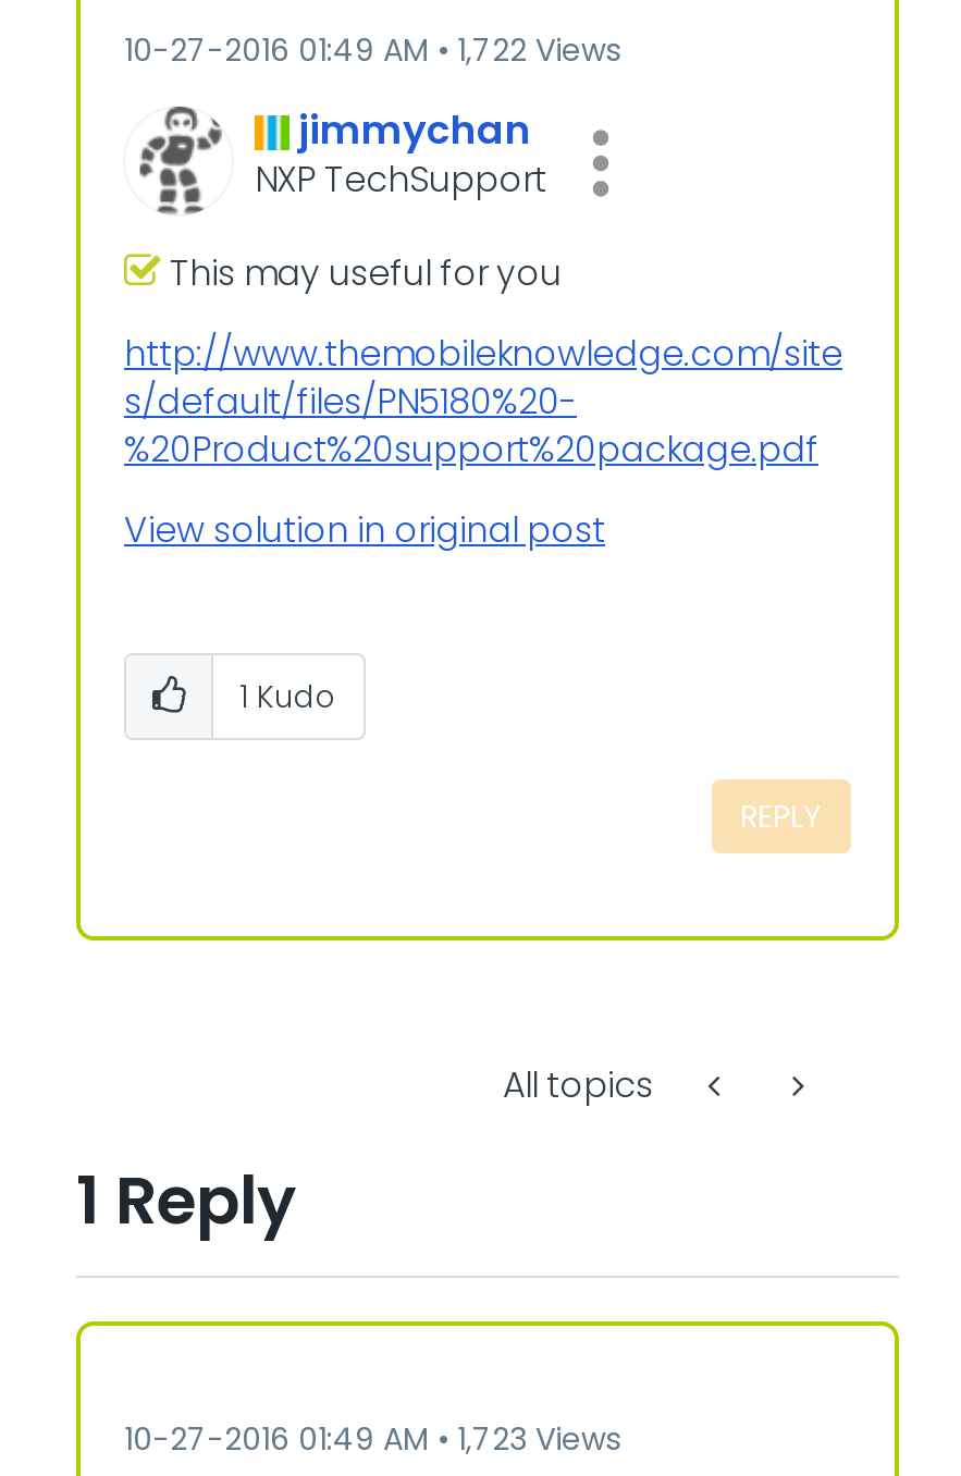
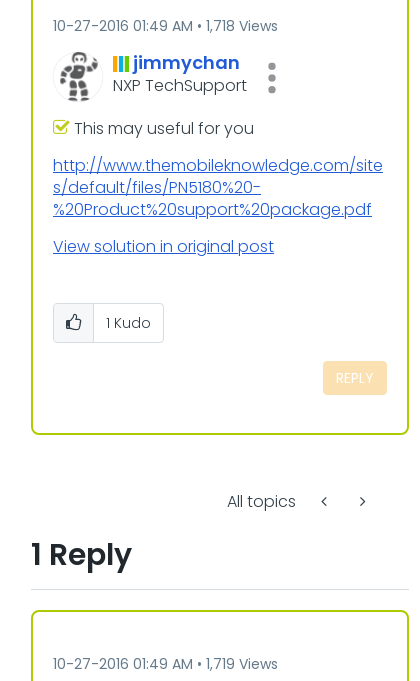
[124,28,620,71] 10-27-2016 01:49 AM 1,722 Views -> [53,16,278,36] 10-27-2016 01:49 AM 1,718 Views
[124,1417,620,1460] 10-27-2016 01:49 AM 1,723 Views -> [53,654,278,674] 10-27-2016 01:49 AM 1,719 Views

